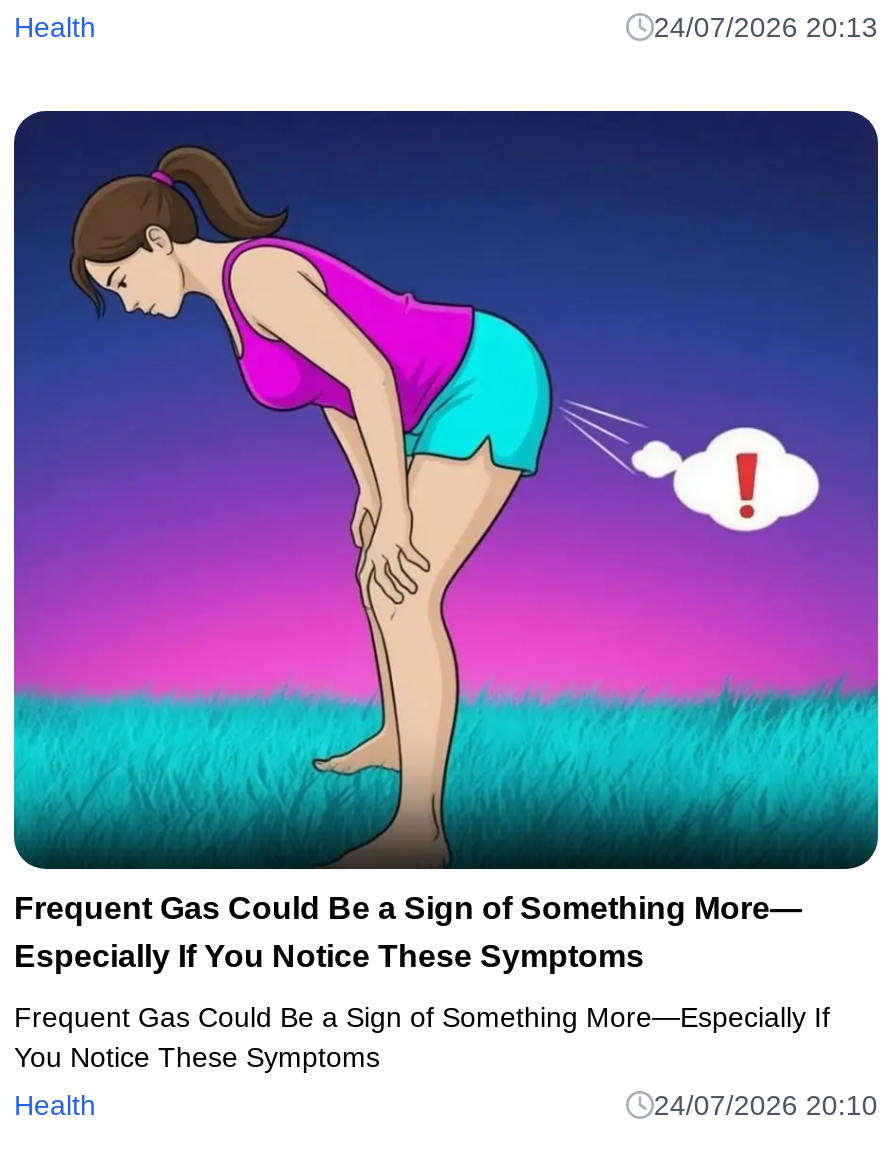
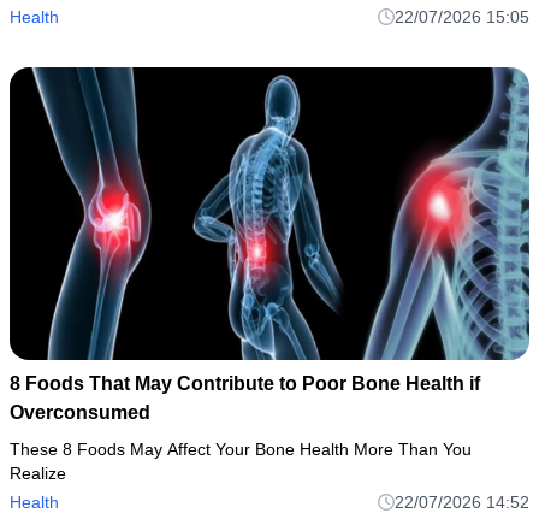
[654,11,878,43] 24/07/2026 20:13 -> [395,7,529,27] 22/07/2026 15:05
[12,111,880,974] [image] | Frequent Gas Could Be a Sign of Something More— | Especially If You Notice These Symptoms -> [8,67,531,423] [image] | 8 Foods That May Contribute to Poor Bone Health if | Overconsumed
[14,1002,830,1074] Frequent Gas Could Be a Sign of Something More—Especially If | You Notice These Symptoms -> [10,440,472,483] These 8 Foods May Affect Your Bone Health More Than You | Realize
[654,1090,878,1122] 24/07/2026 20:10 -> [395,493,529,512] 22/07/2026 14:52

